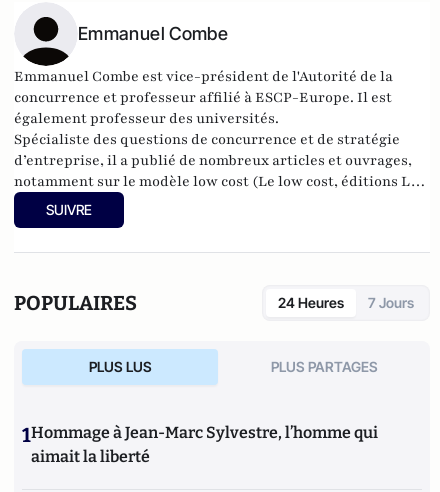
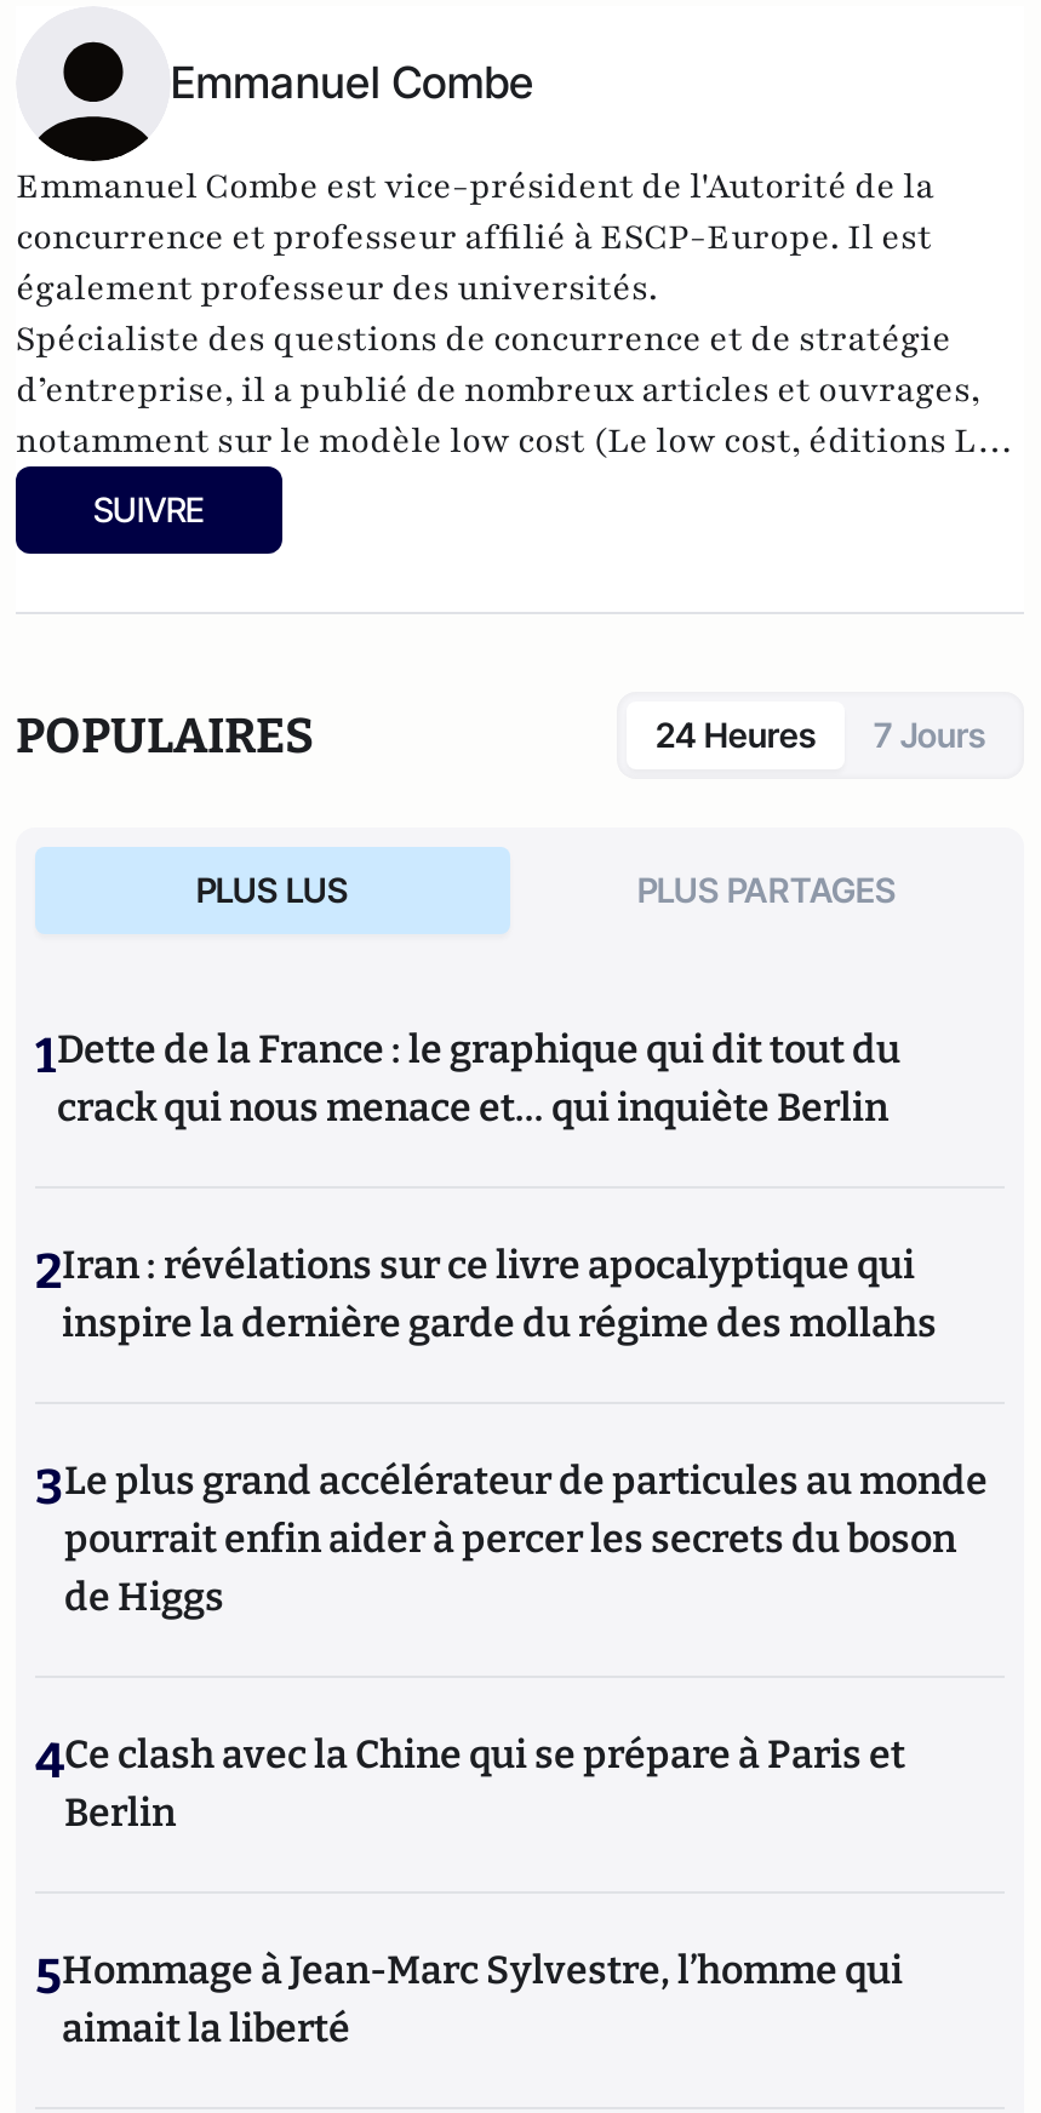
[22,423,378,447] 1Hommage à Jean-Marc Sylvestre, l’homme qui -> [35,1026,988,2005] 1Dette de la France : le graphique qui dit tout du | crack qui nous menace et… qui inquiète Berlin | 2Iran : révélations sur ce livre apocalyptique qui | inspire la dernière garde du régime des mollahs | 3Le plus grand accélérateur de particules au monde | pourrait enfin aider à percer les secrets du boson | de Higgs | 4Ce clash avec la Chine qui se prépare à Paris et | Berlin | 5Hommage à Jean-Marc Sylvestre, l’homme qui

